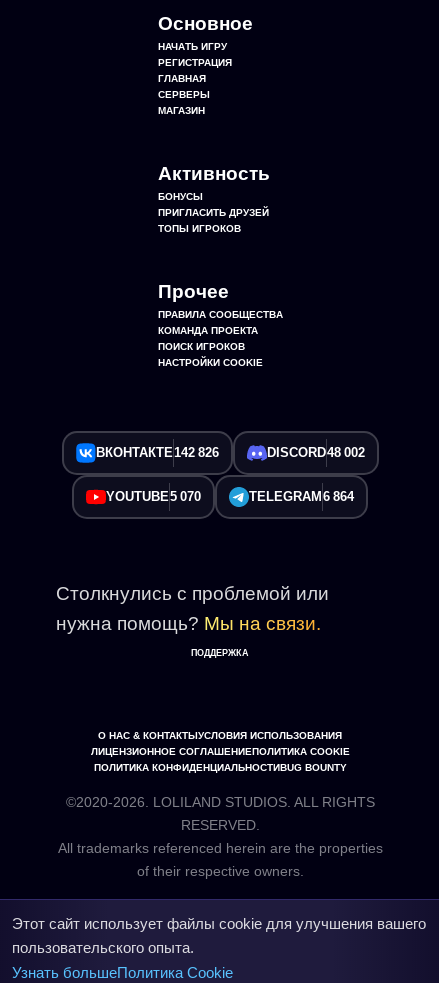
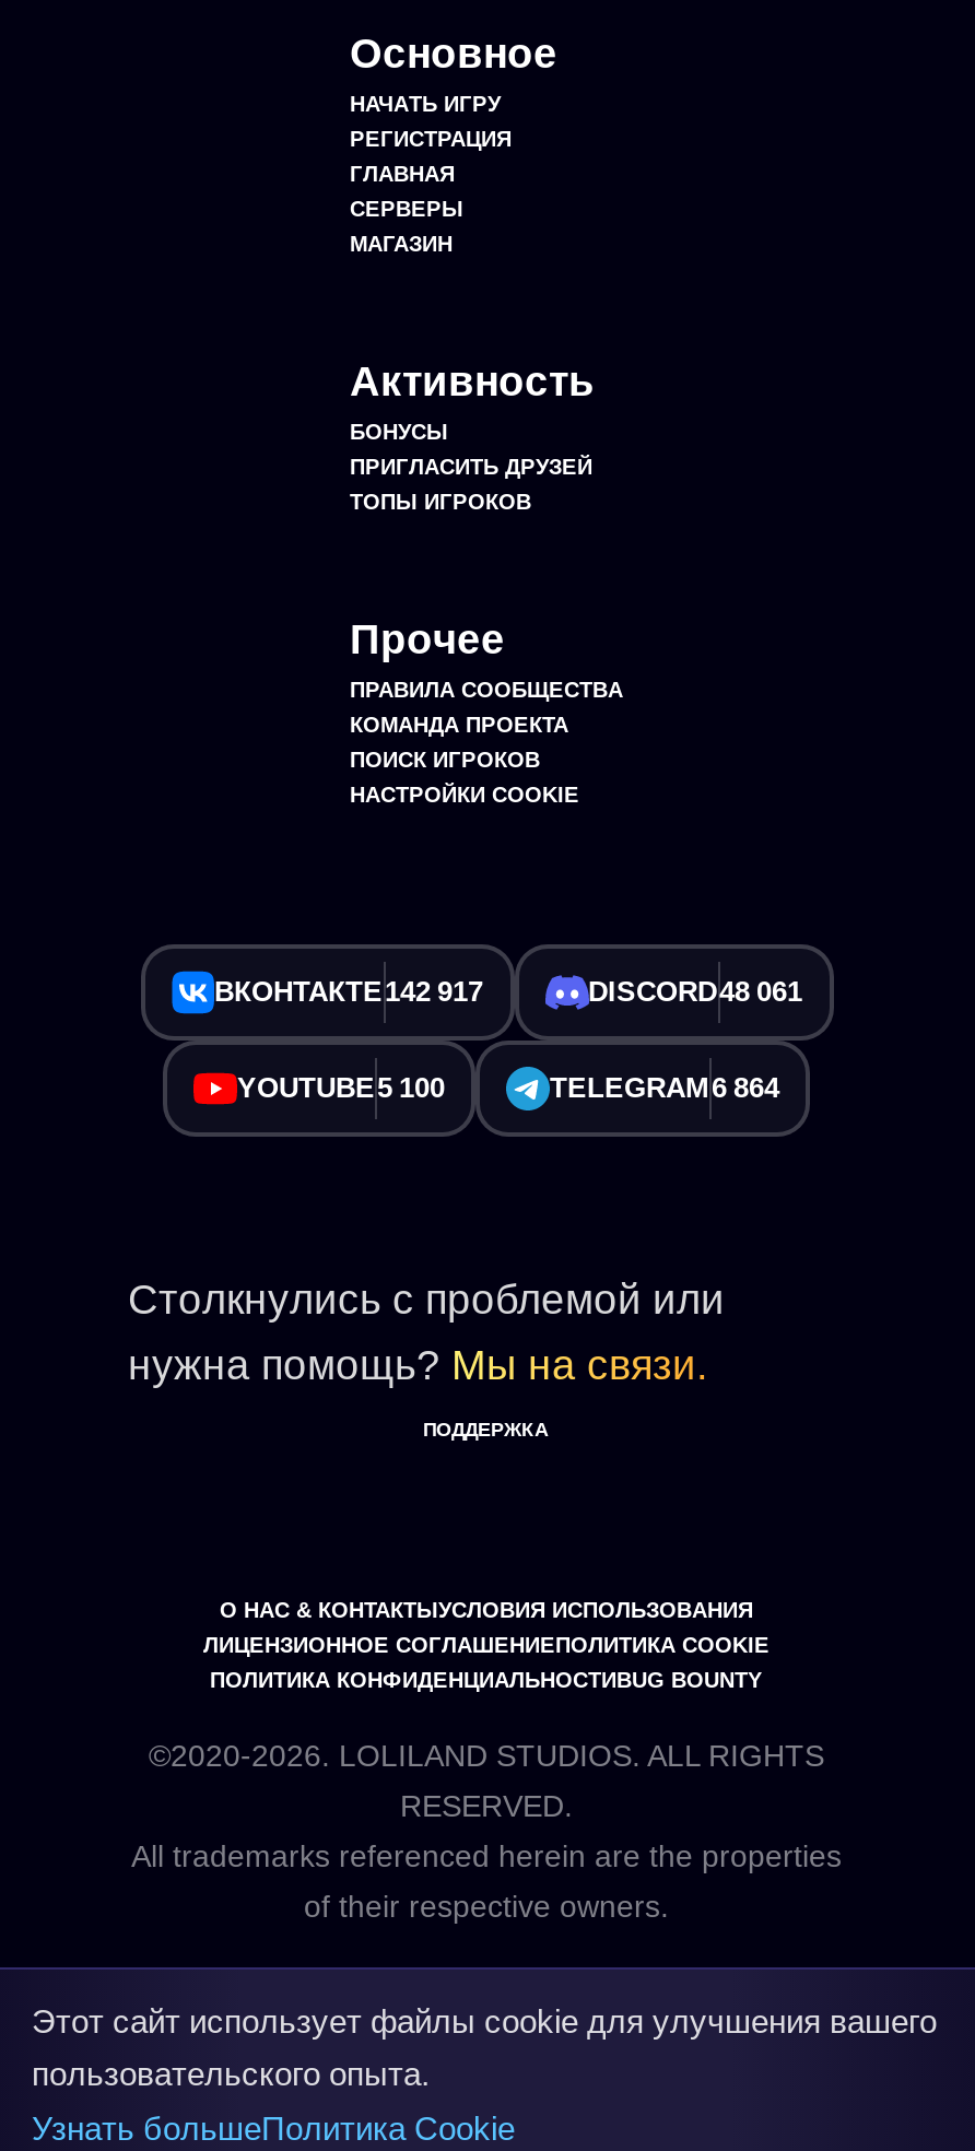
[95,445,218,460] ВКОНТАКТЕ142 826 -> [214,975,483,1008] ВКОНТАКТЕ142 917
[266,445,364,460] DISCORD48 002 -> [588,975,802,1008] DISCORD48 061
[106,489,201,504] YOUTUBE5 070 -> [237,1071,445,1104] YOUTUBE5 100

